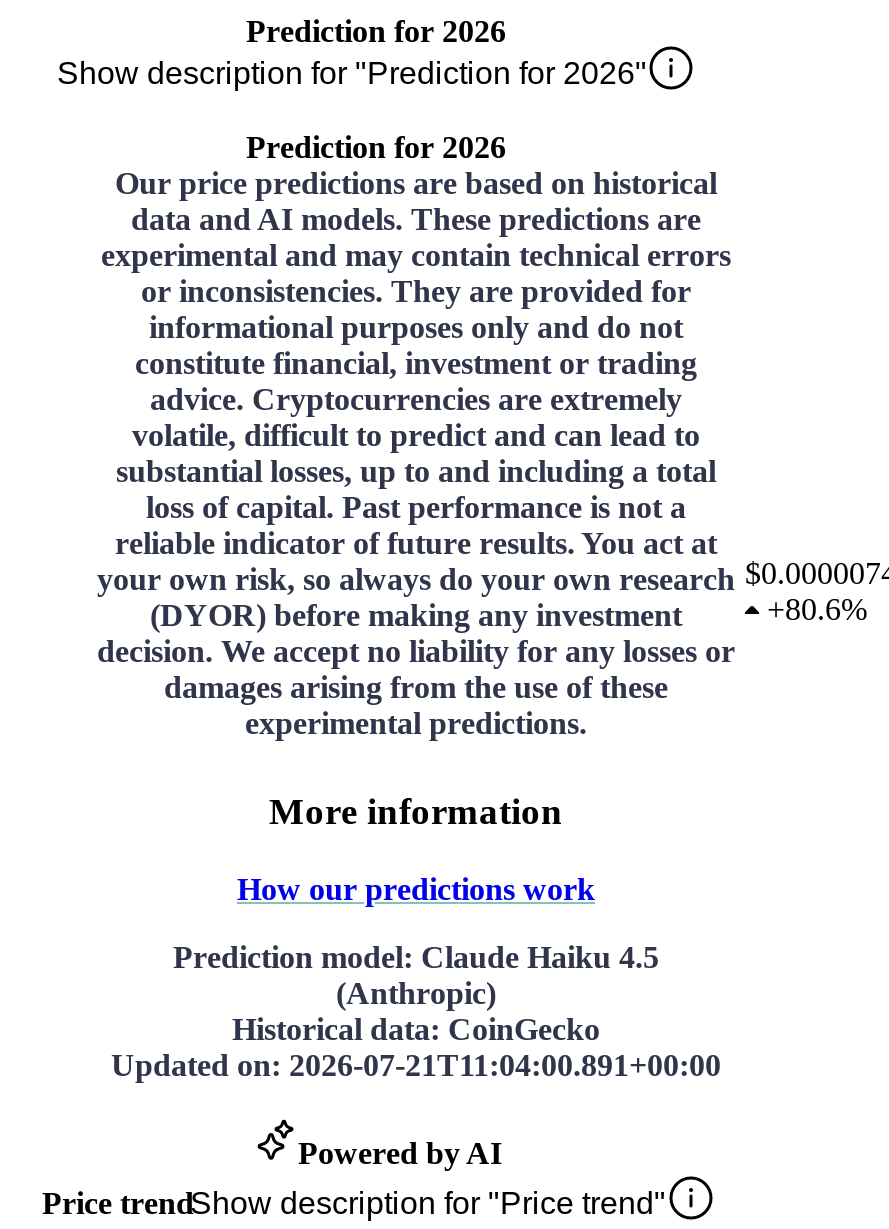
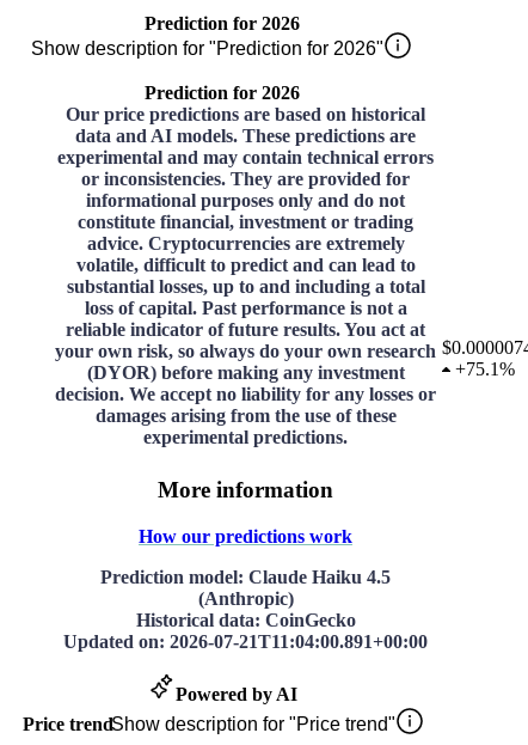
[767,593,867,627] +80.6% -> [455,359,515,379] +75.1%

